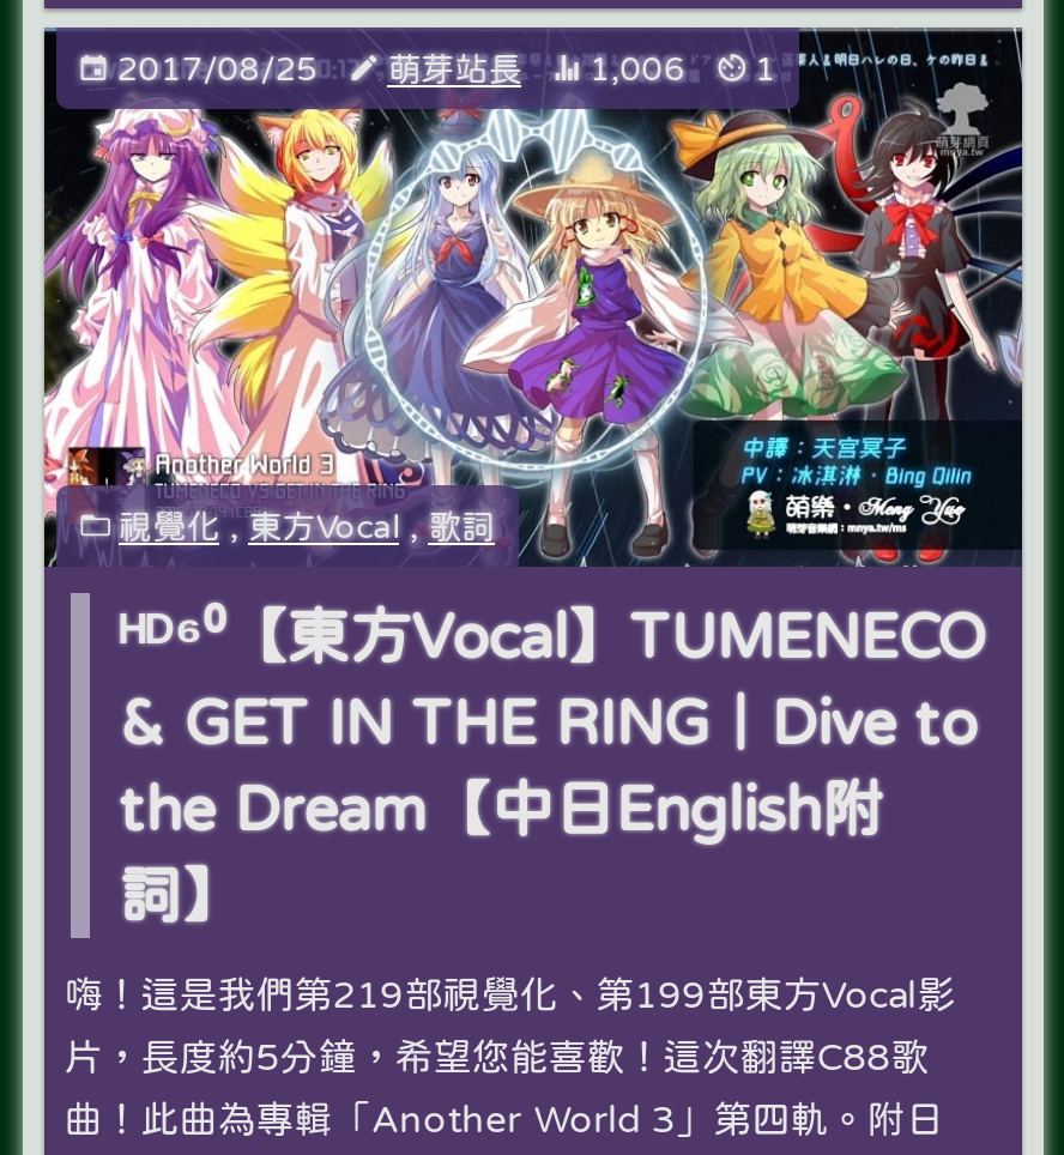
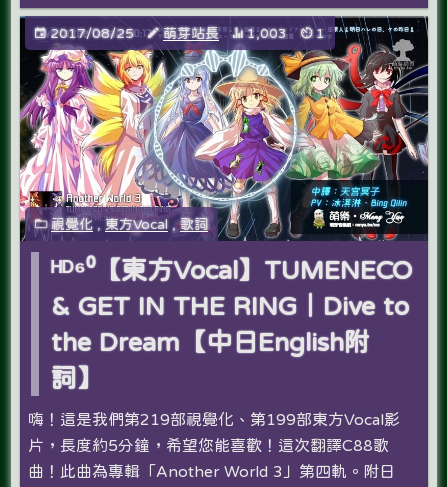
[107,51,776,85] 2017/08/25 萌芽站長 1,006 1 -> [46,26,325,40] 2017/08/25 萌芽站長 1,003 1

